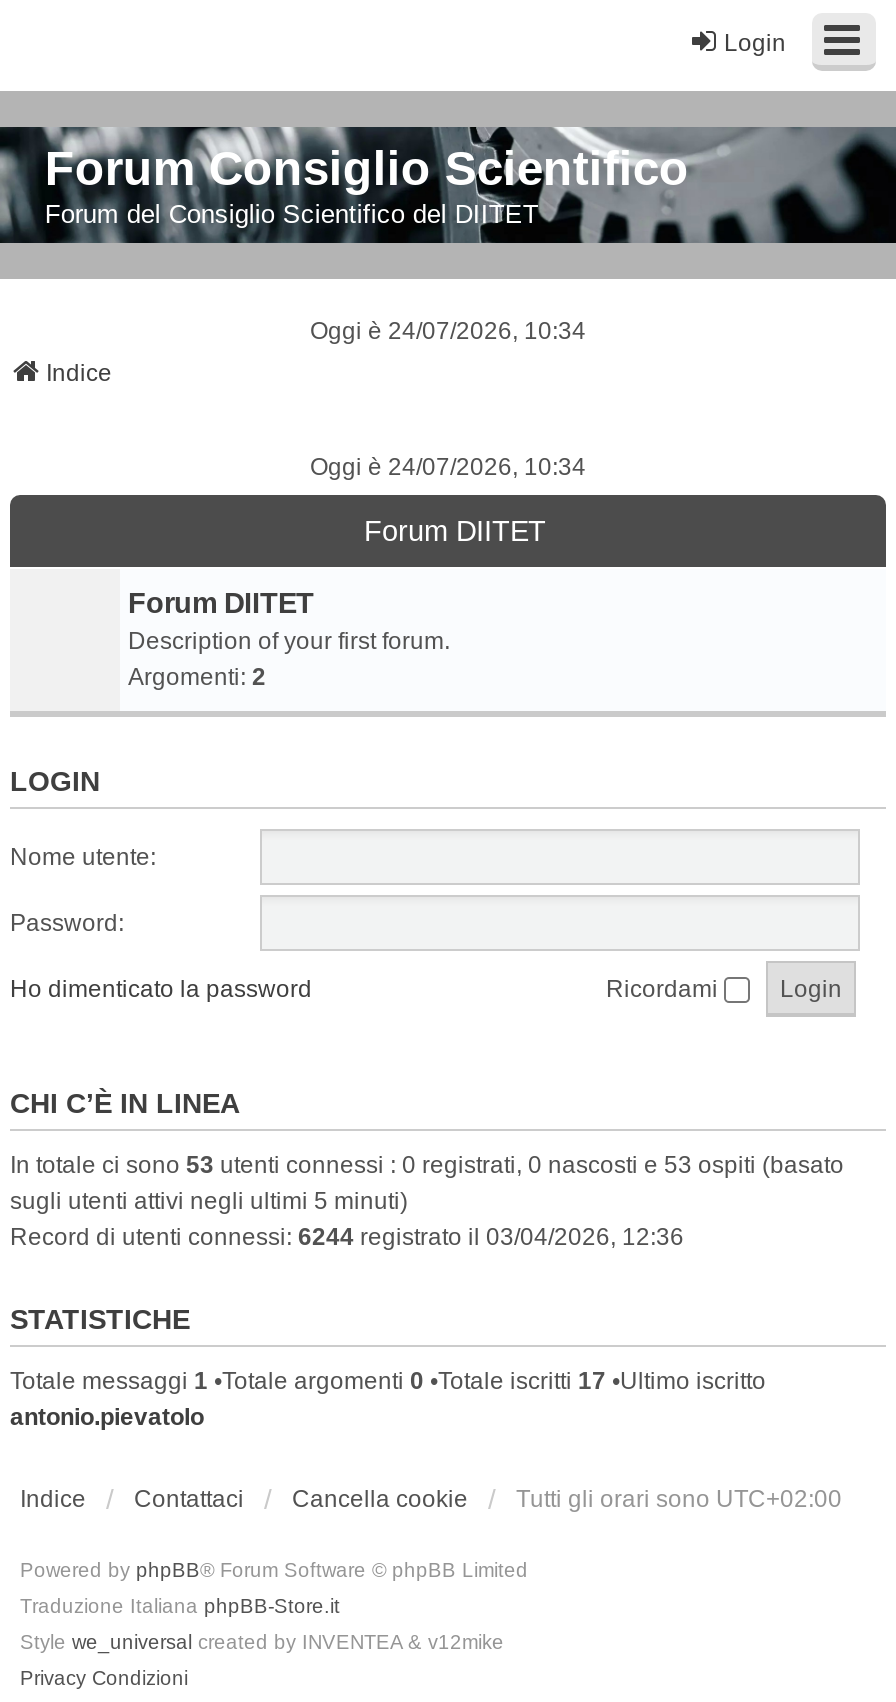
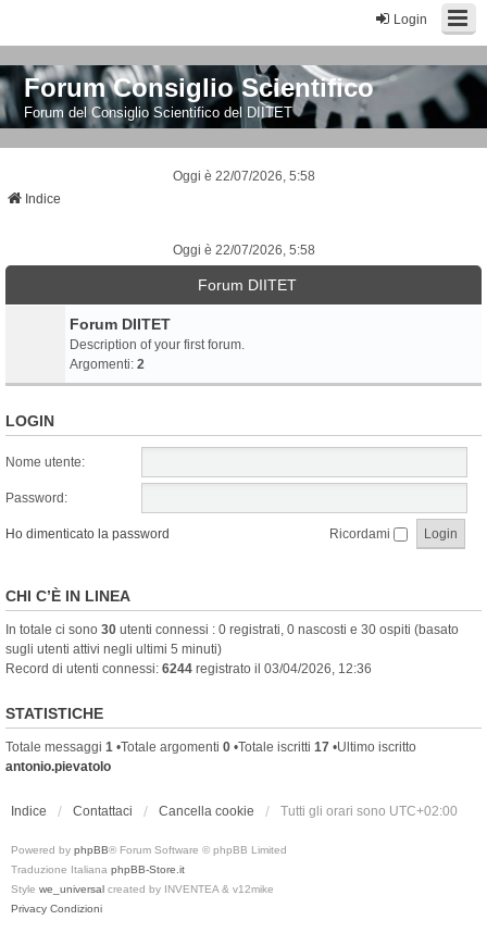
[310,317,586,345] Oggi è 24/07/2026, 10:34 -> [172,169,315,184] Oggi è 22/07/2026, 5:58
[310,453,586,481] Oggi è 24/07/2026, 10:34 -> [172,243,315,258] Oggi è 22/07/2026, 5:58
[10,1151,844,1179] In totale ci sono 53 utenti connessi : 0 registrati, 0 nascosti e 53 ospiti (basato -> [5,622,459,637] In totale ci sono 30 utenti connessi : 0 registrati, 0 nascosti e 30 ospiti (basato

